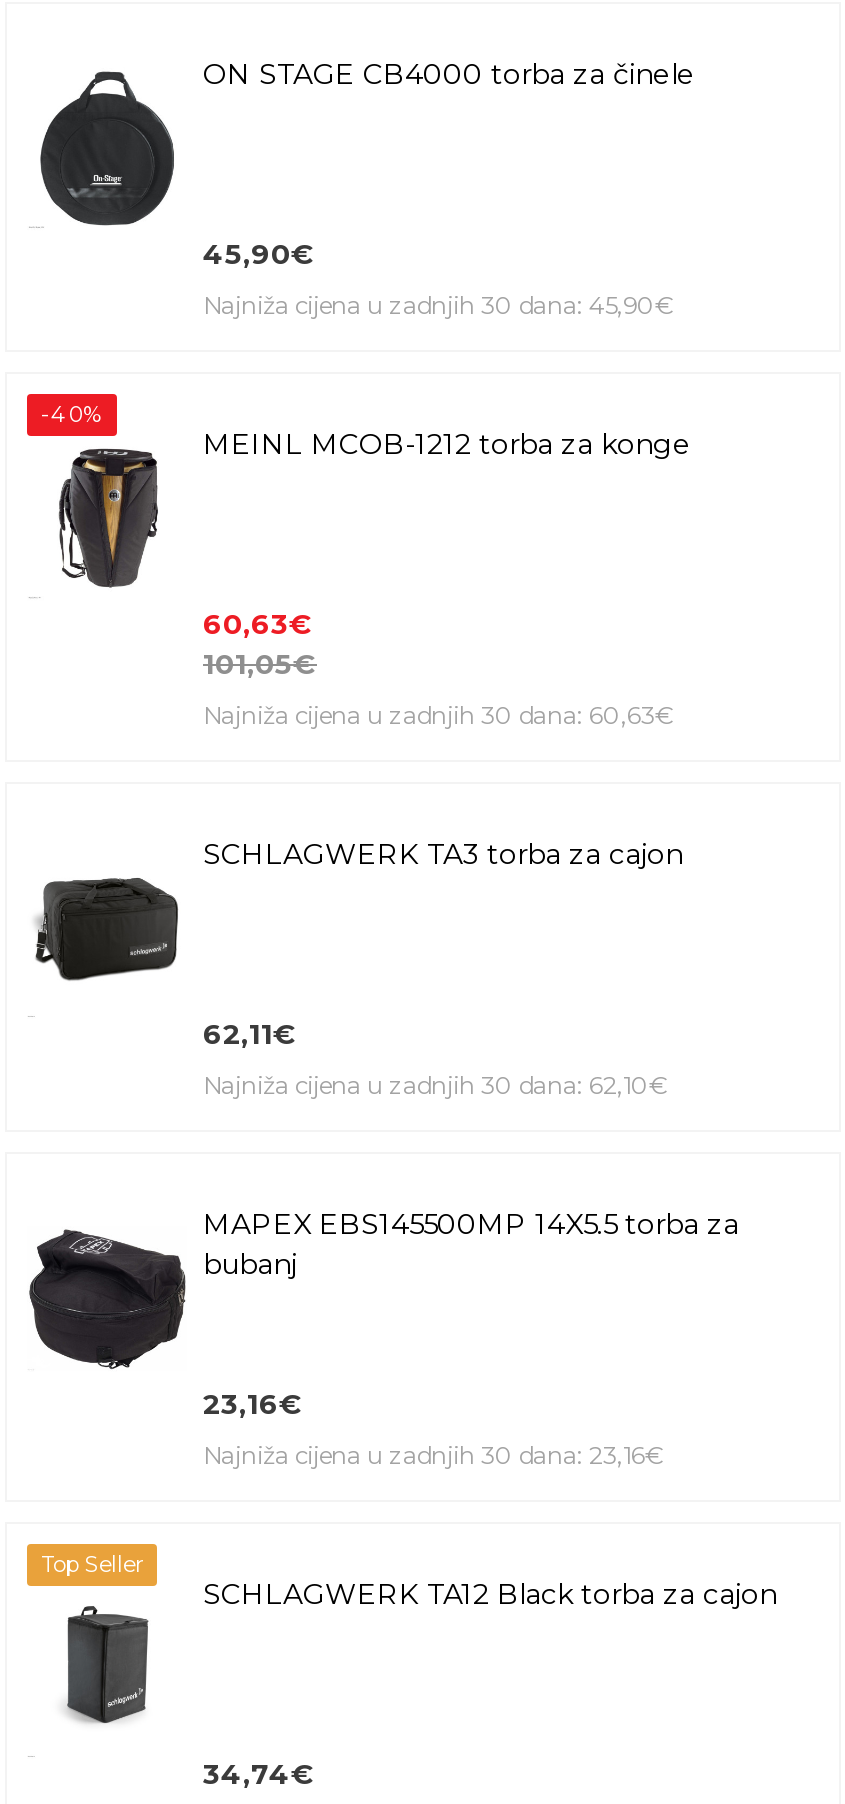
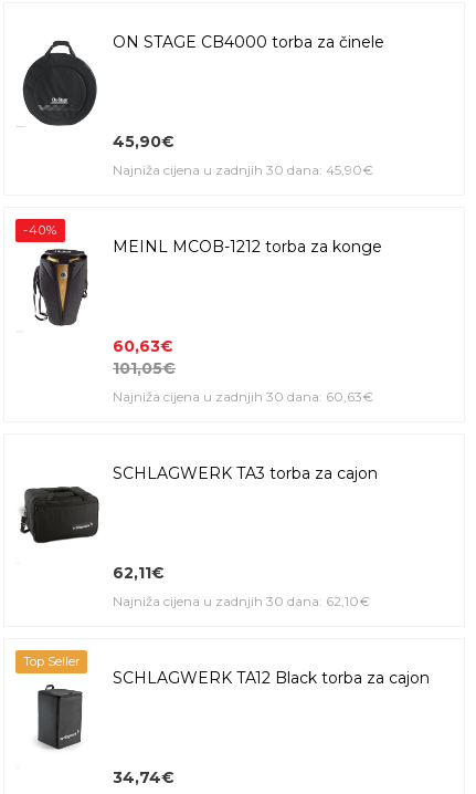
[27,1206,739,1370] [image] | MAPEX EBS145500MP 14X5.5 torba za | bubanj -> none
[203,1386,665,1470] 23,16€ | Najniža cijena u zadnjih 30 dana: 23,16€ -> none

